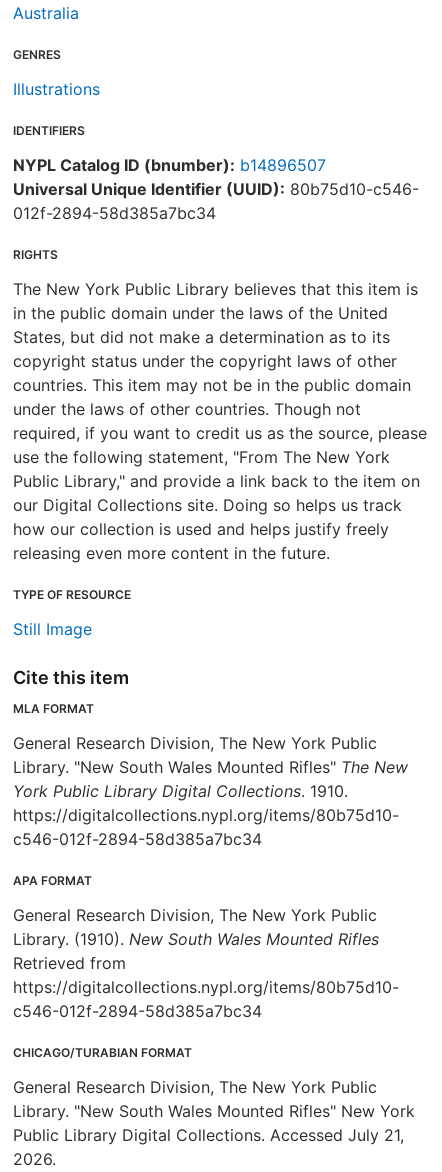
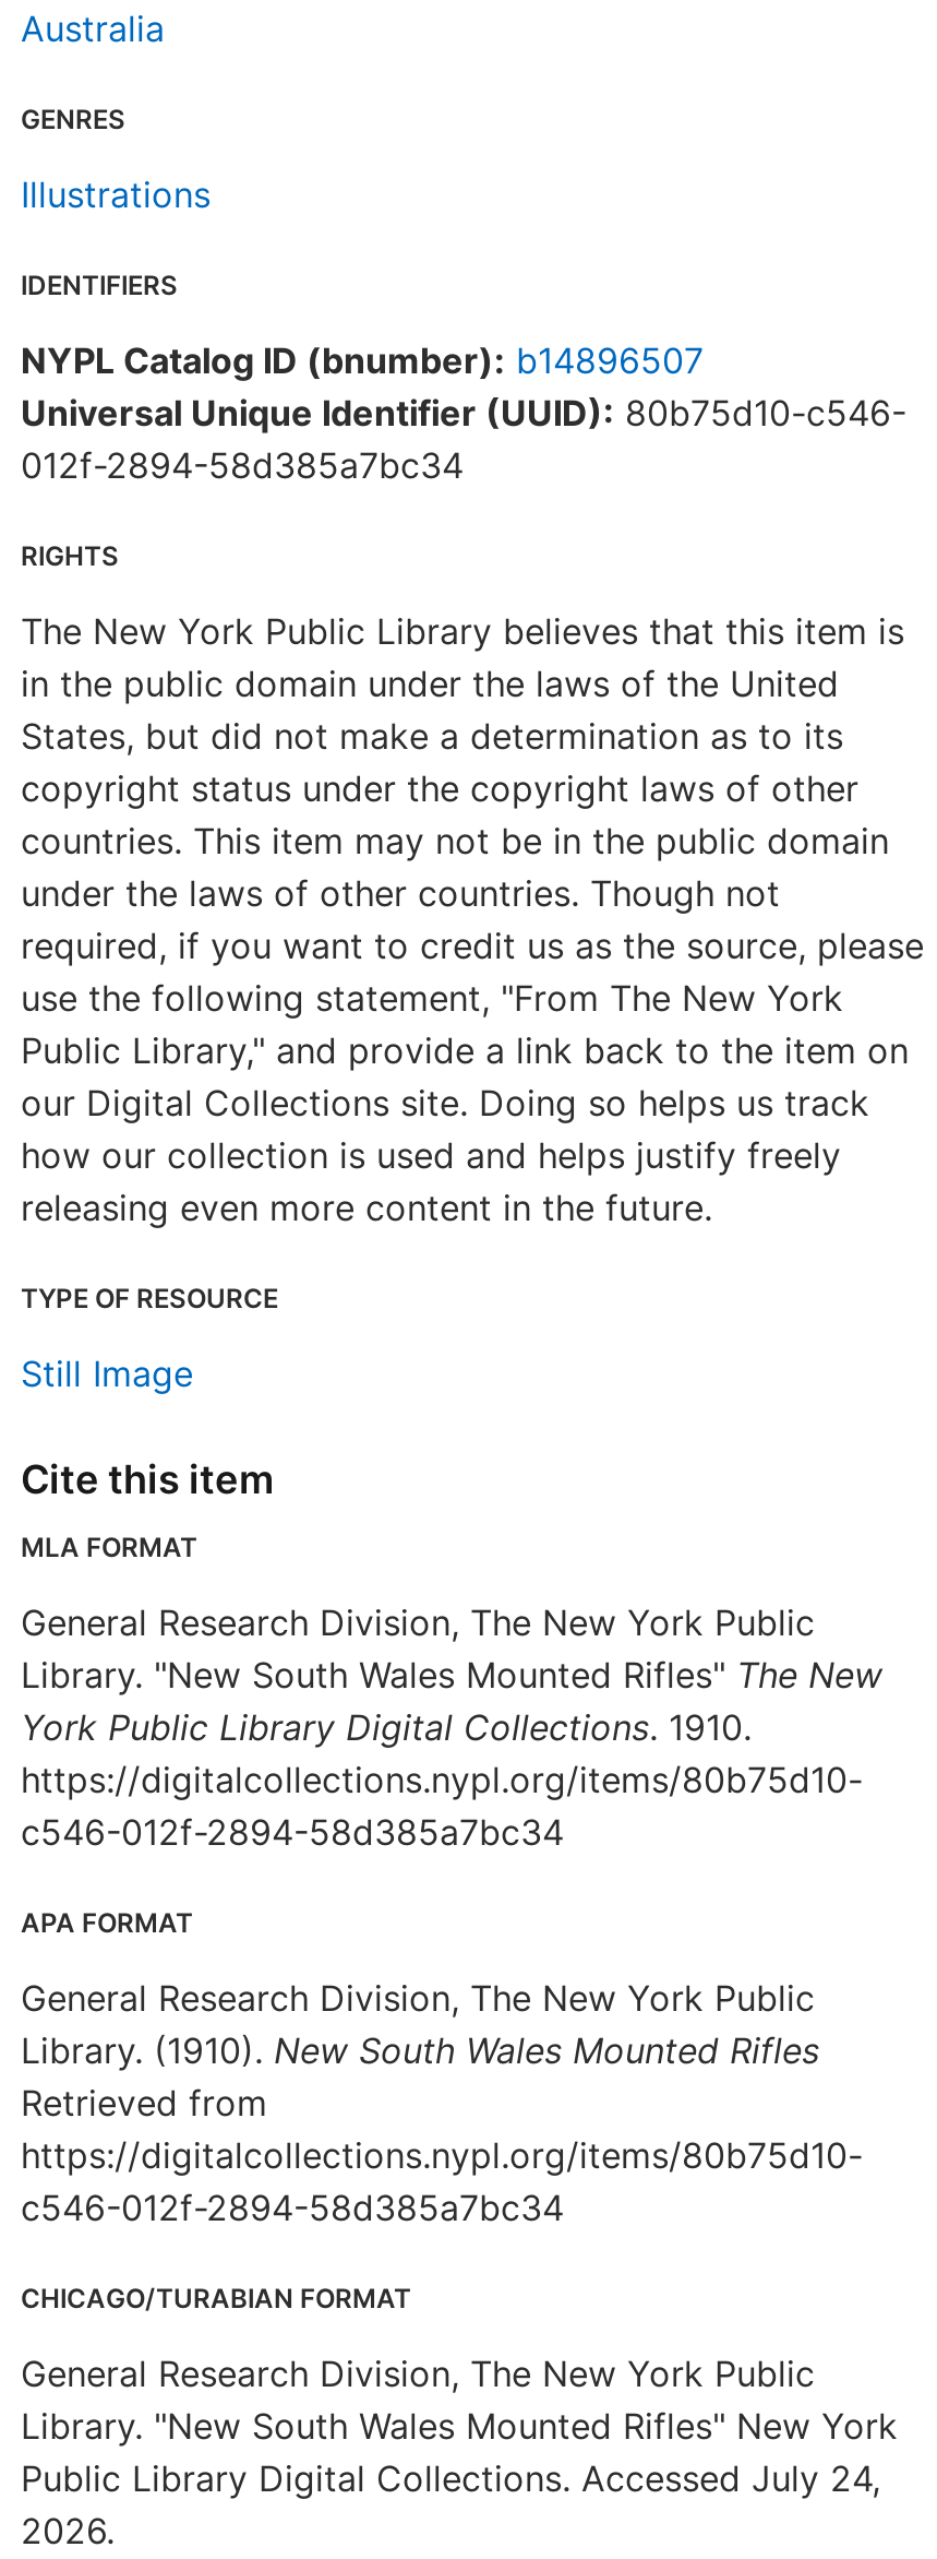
[13,1125,404,1145] Public Library Digital Collections. Accessed July 21, -> [21,2456,880,2500] Public Library Digital Collections. Accessed July 24,

